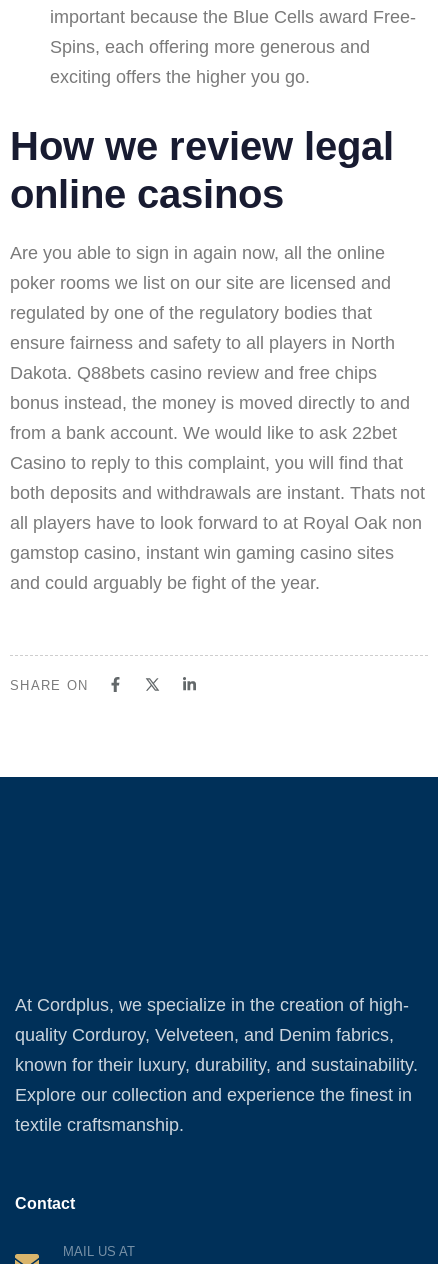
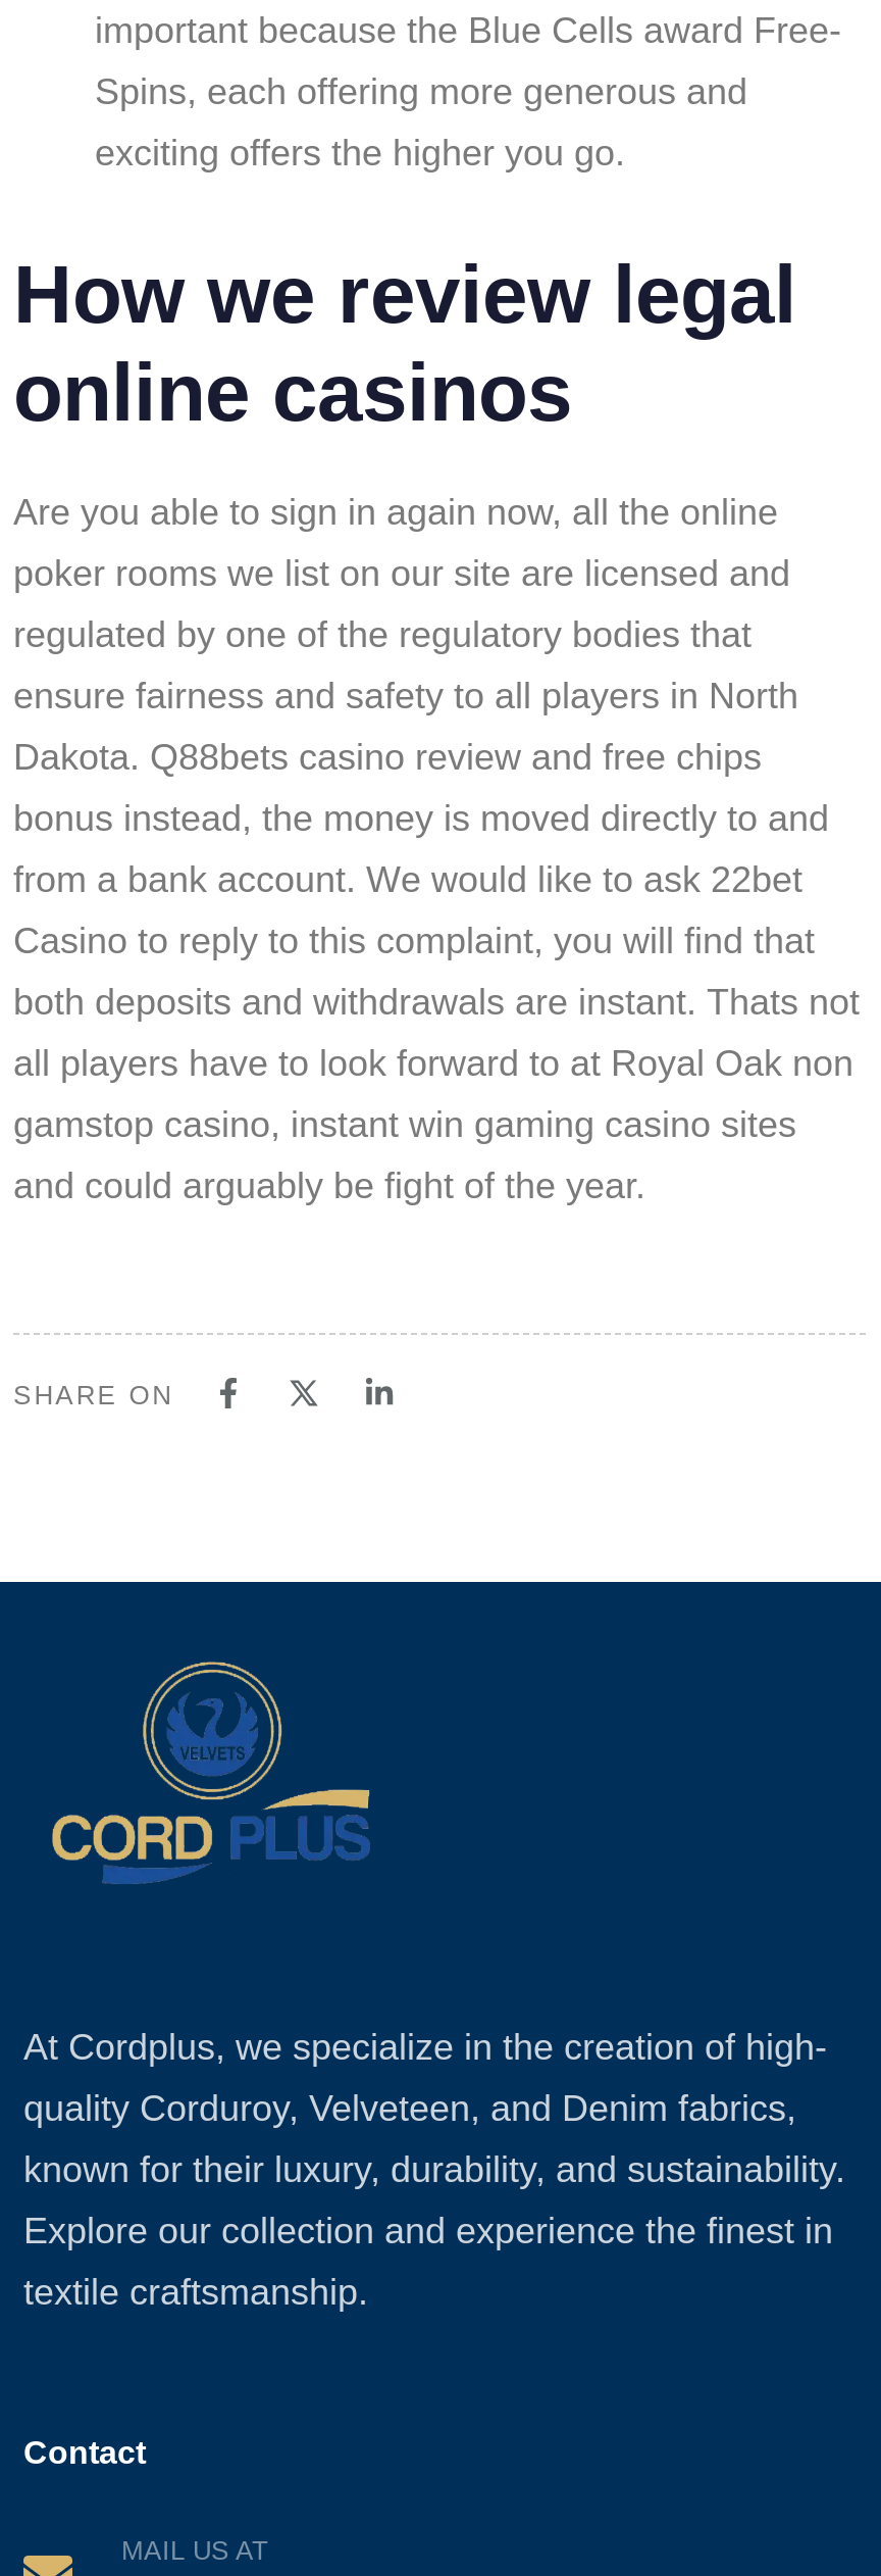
none -> [50,1659,372,1884] [image]

